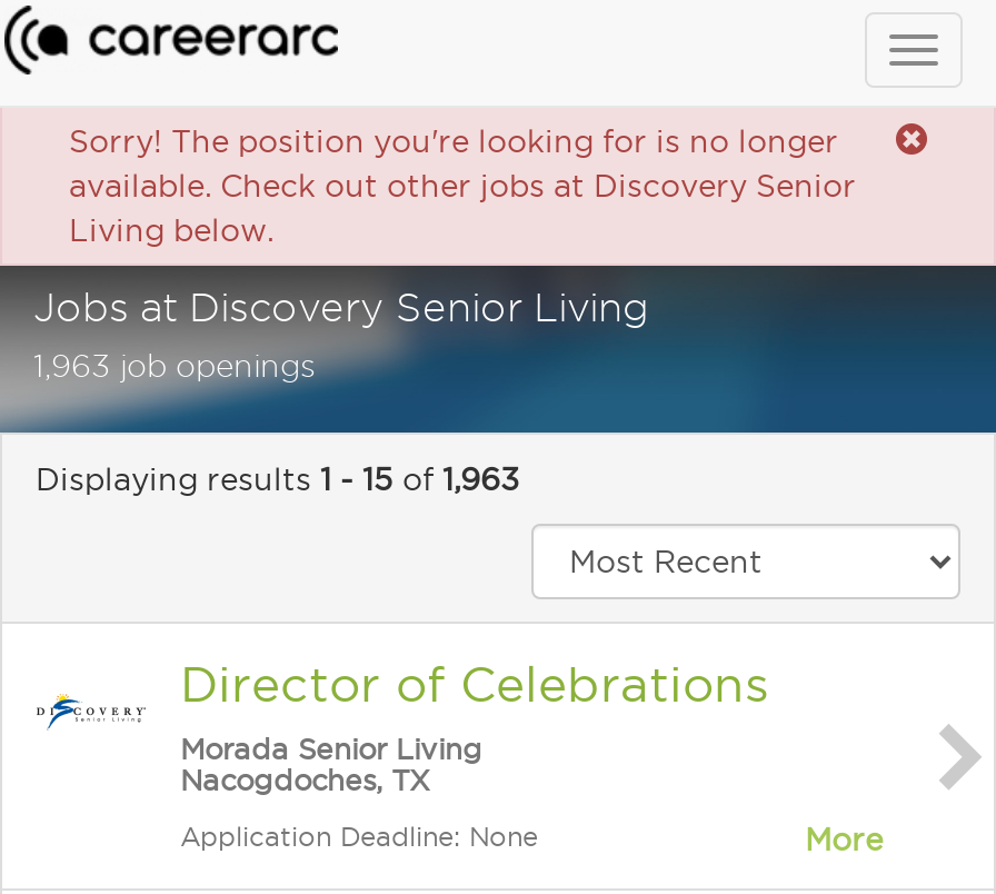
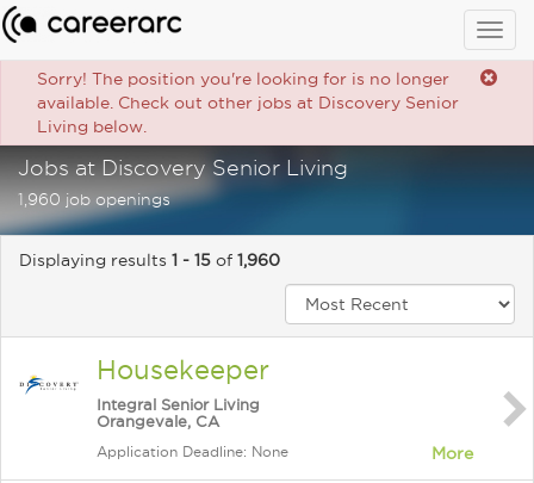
[33,348,316,384] 1,963 job openings -> [18,190,170,209] 1,960 job openings
[36,461,520,497] Displaying results 1 - 15 of 1,963 -> [19,250,280,270] Displaying results 1 - 15 of 1,960
[180,657,769,795] Director of Celebrations | Morada Senior Living | Nacogdoches, TX -> [97,355,269,429] Housekeeper | Integral Senior Living | Orangevale, CA

